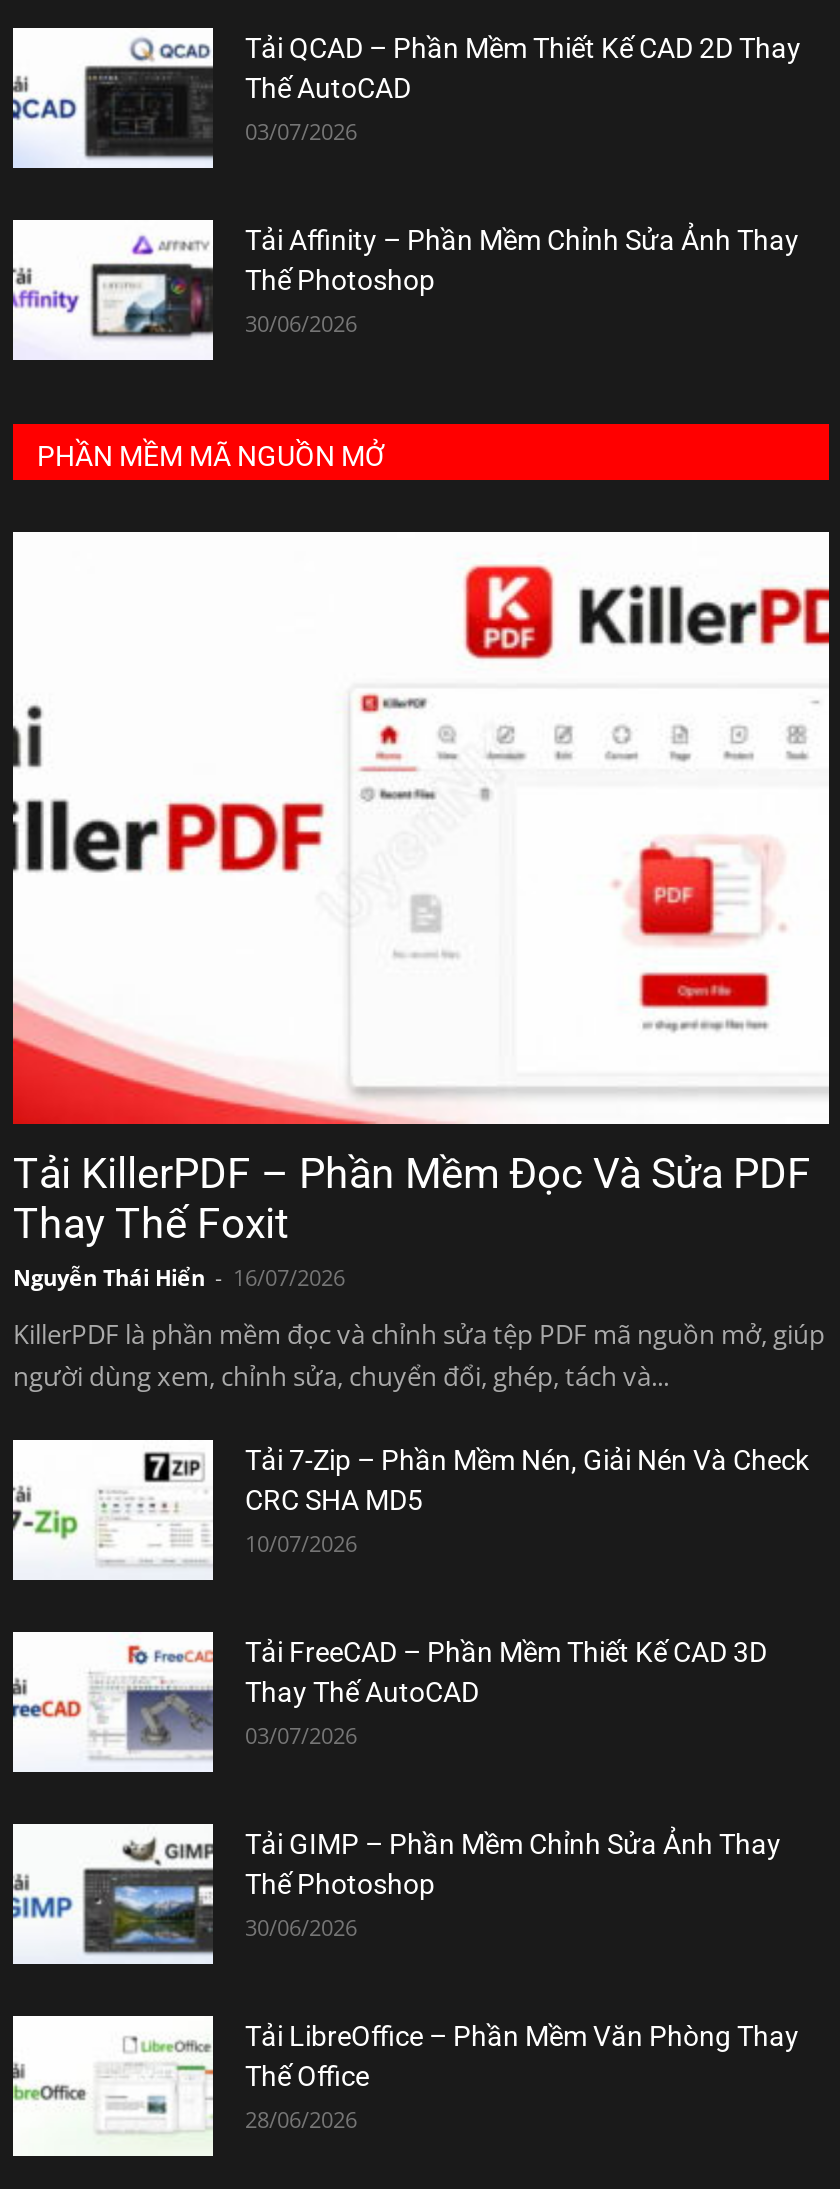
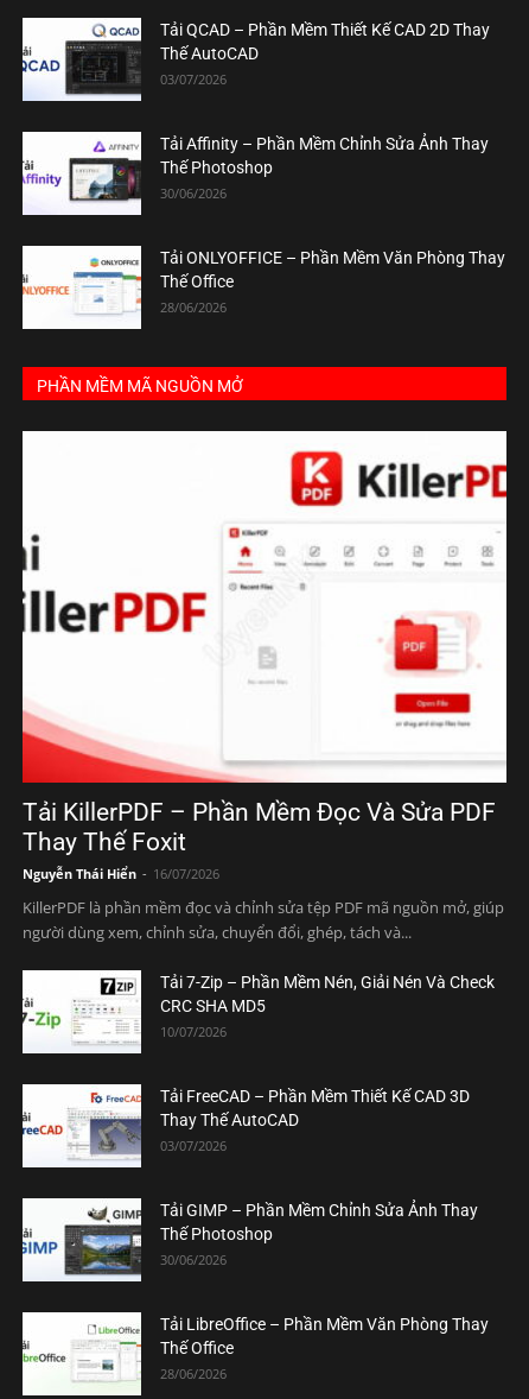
none -> [21,248,505,316] [image] | Tải ONLYOFFICE – Phần Mềm Văn Phòng Thay | Thế Office | 28/06/2026

